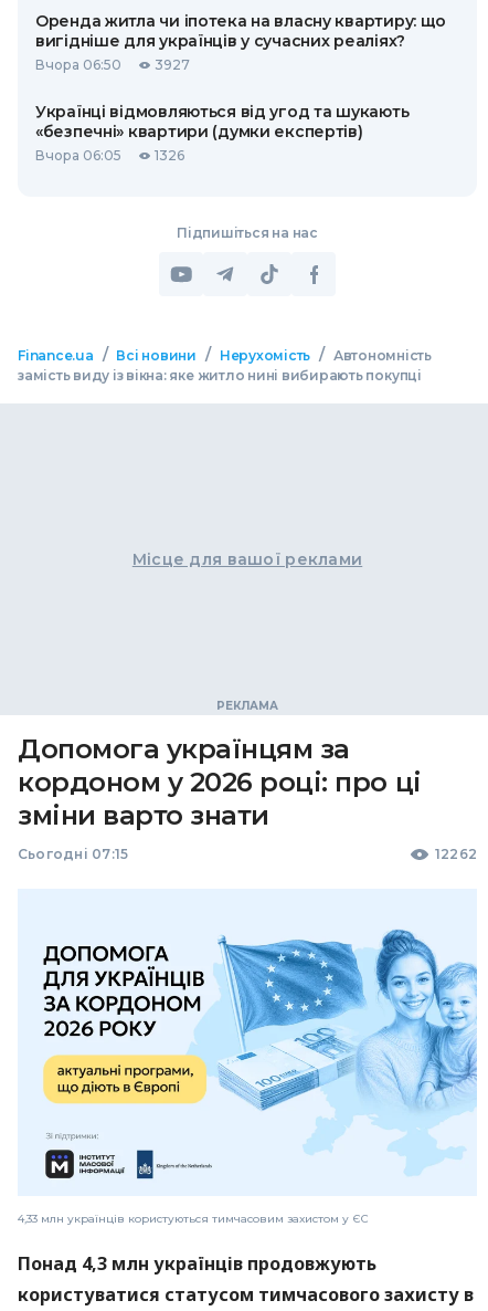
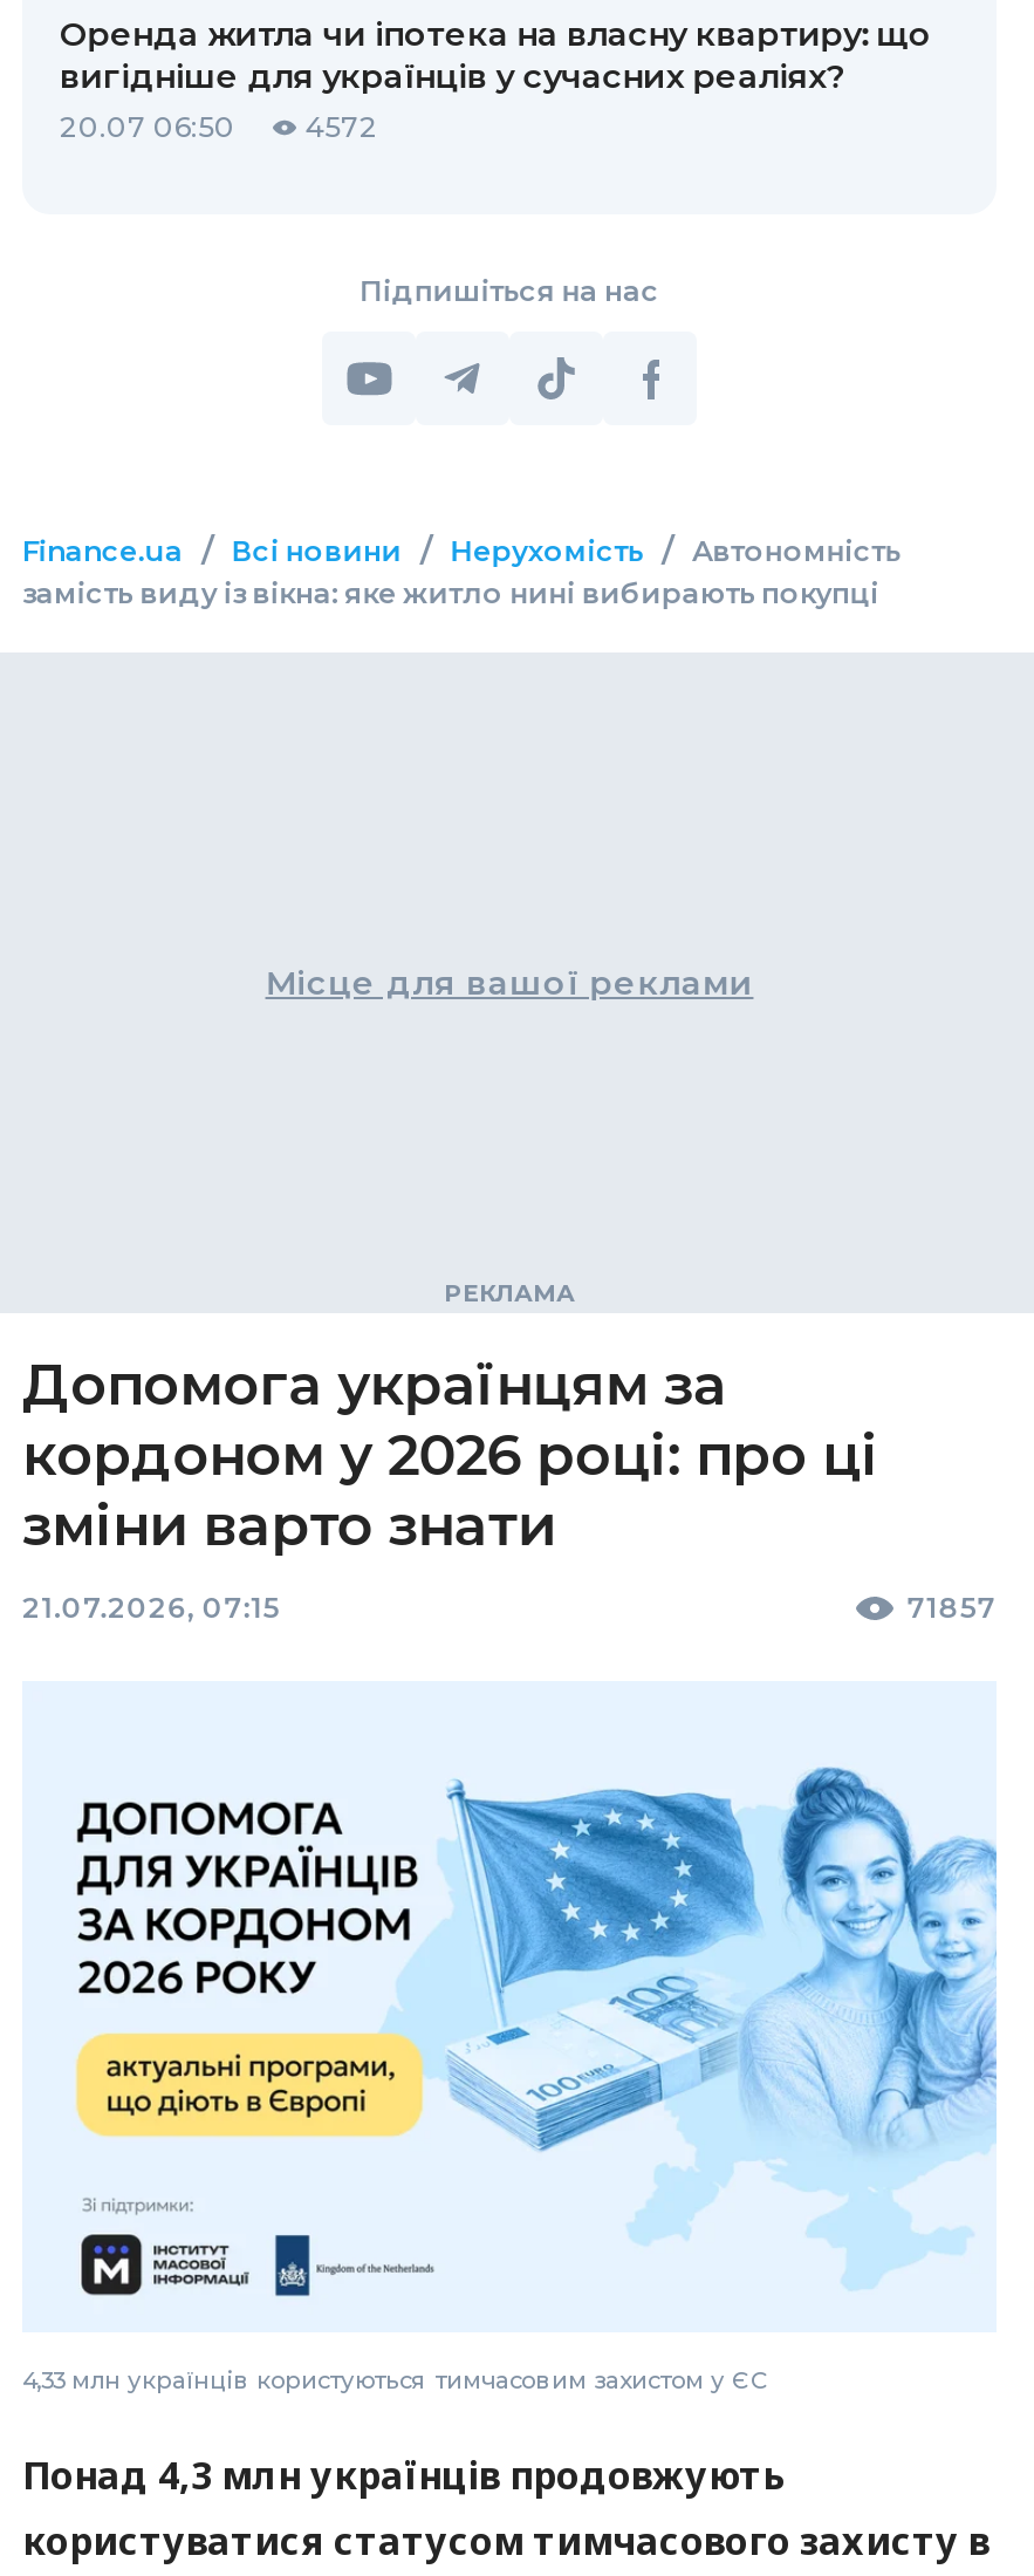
[35,57,409,164] Вчора 06:50 | 3927 | Українці відмовляються від угод та шукають | «безпечні» квартири (думки експертів) | Вчора 06:05 | 1326 -> [60,110,378,145] 20.07 06:50 | 4572
[18,846,477,863] Сьогодні 07:15 | 12262 -> [22,1590,997,1625] 21.07.2026, 07:15 | 71857

